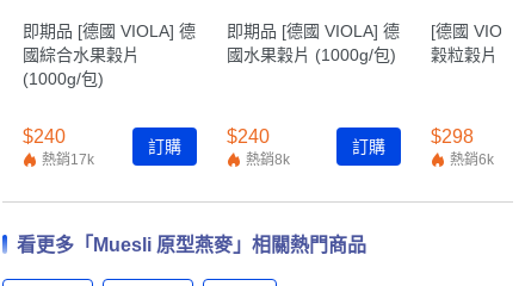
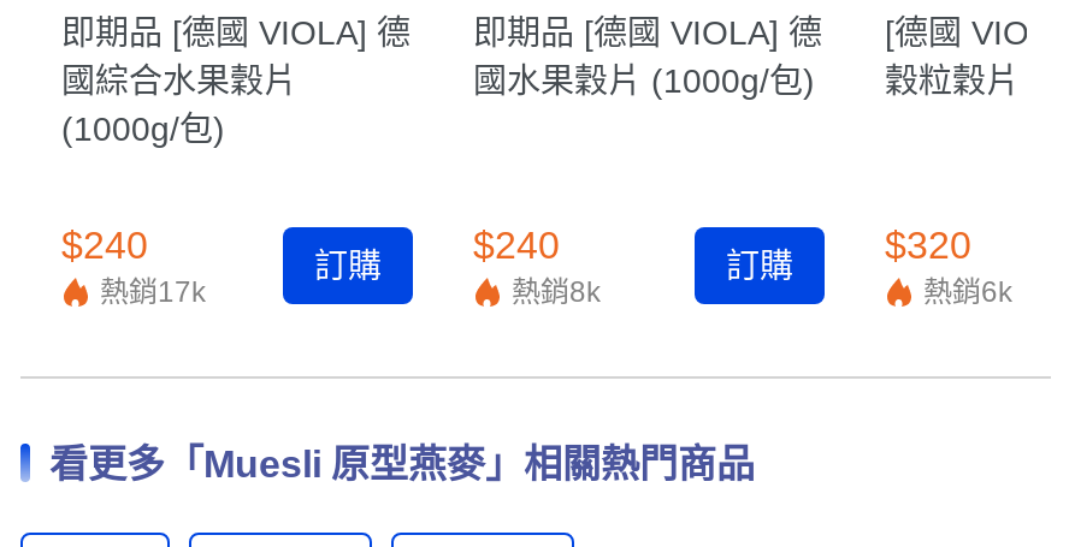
[431,126,474,147] $298 -> [885,225,971,266] $320

